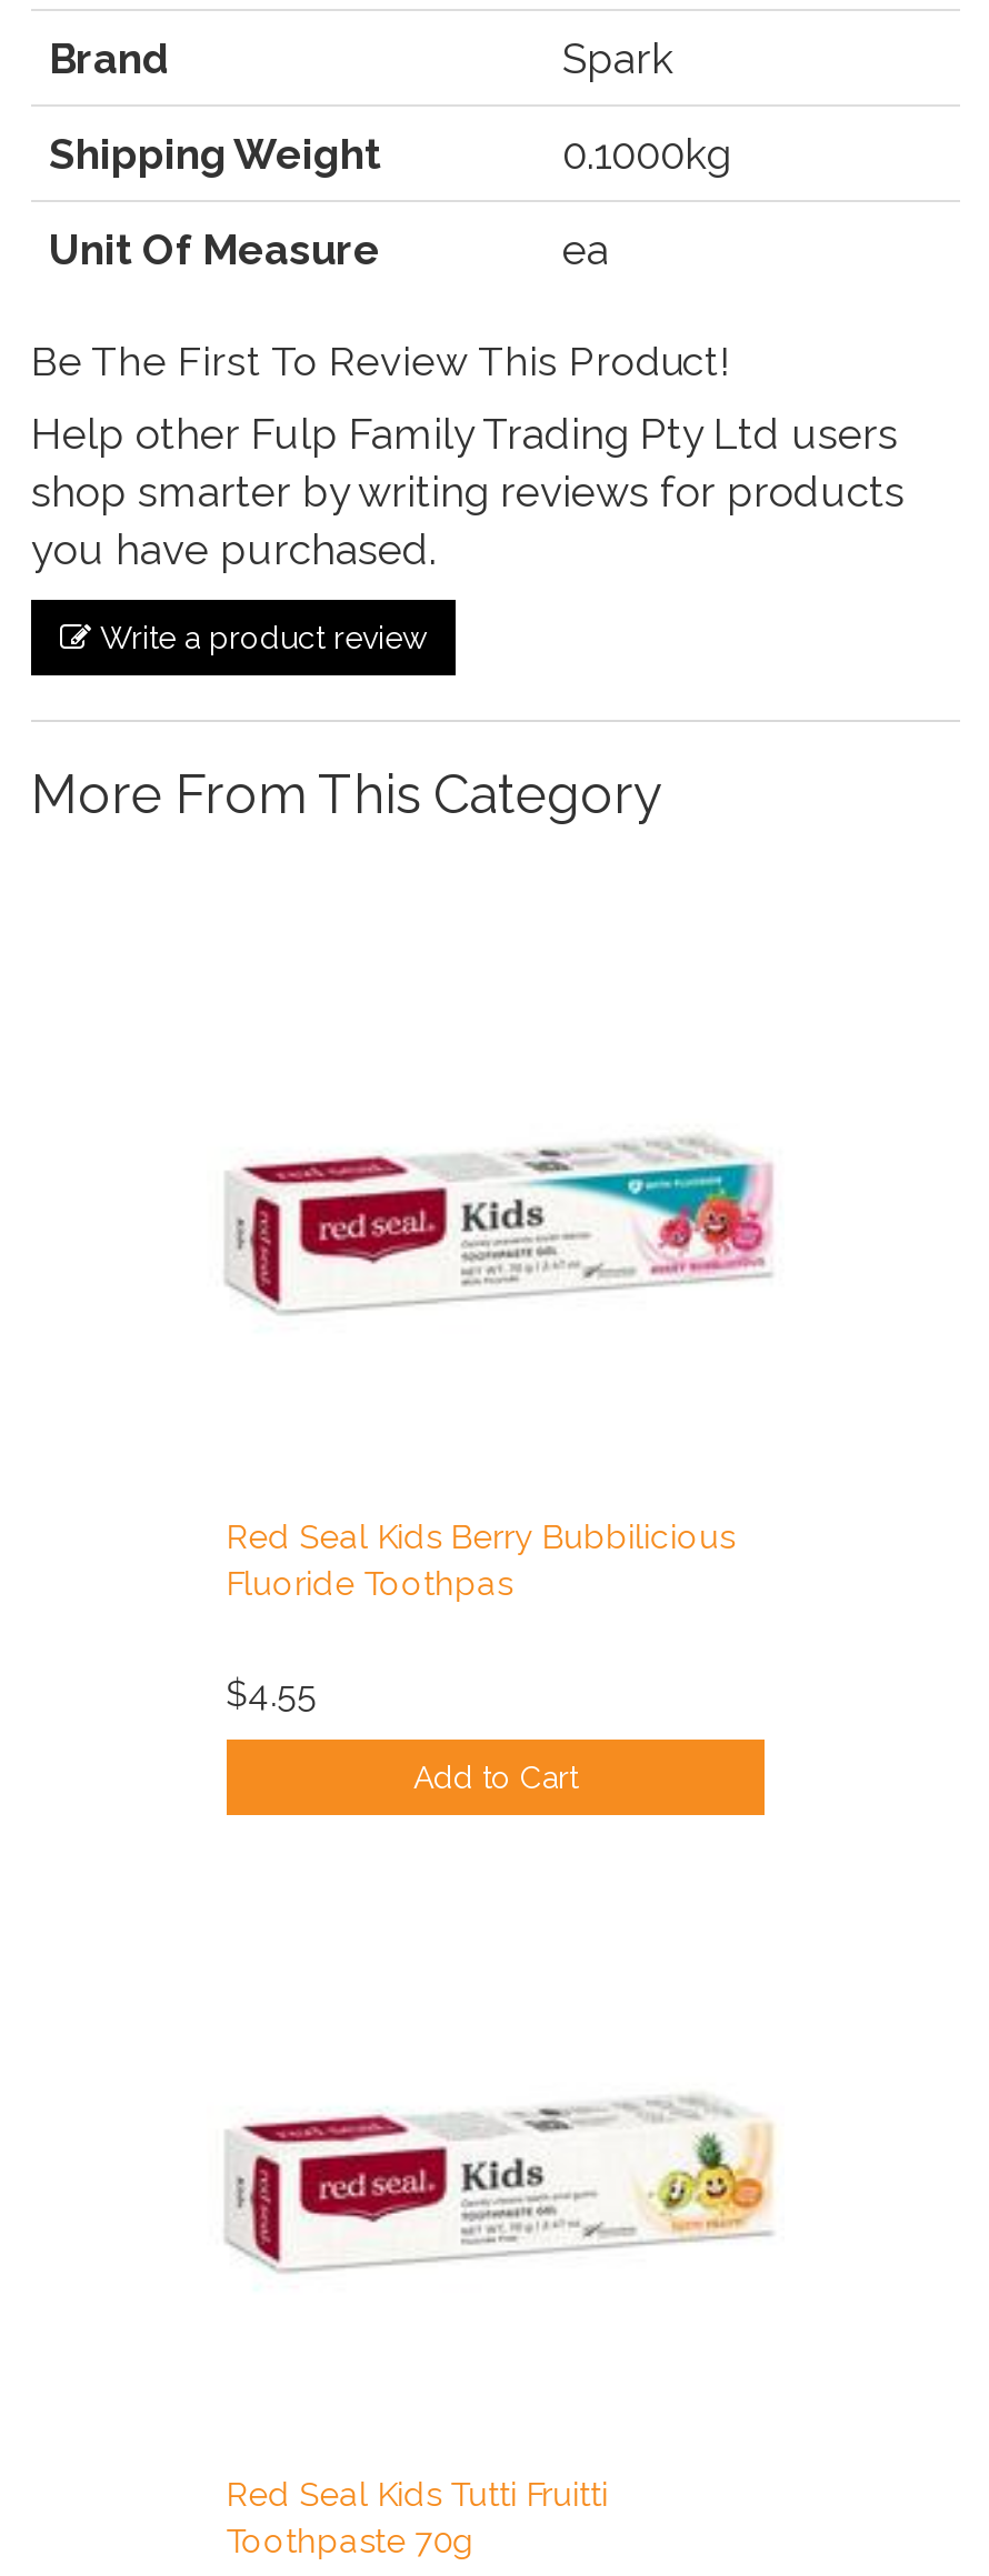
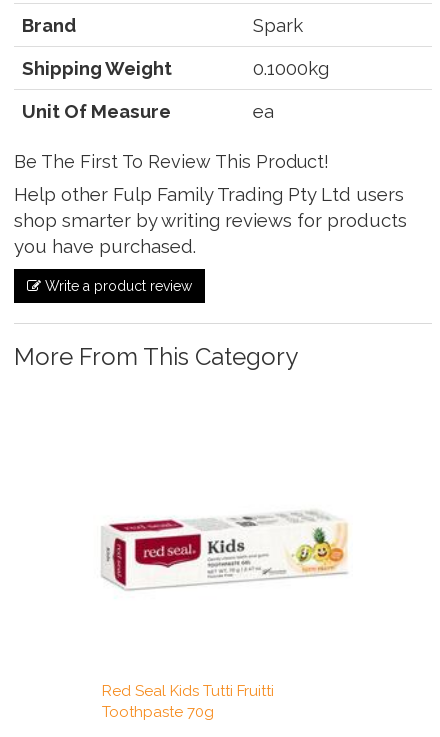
[527,1162,767,1275] [image] -> none
[226,1517,735,1795] Red Seal Kids Berry Bubbilicious | Fluoride Toothpas | $4.55 | Add to Cart -> none

